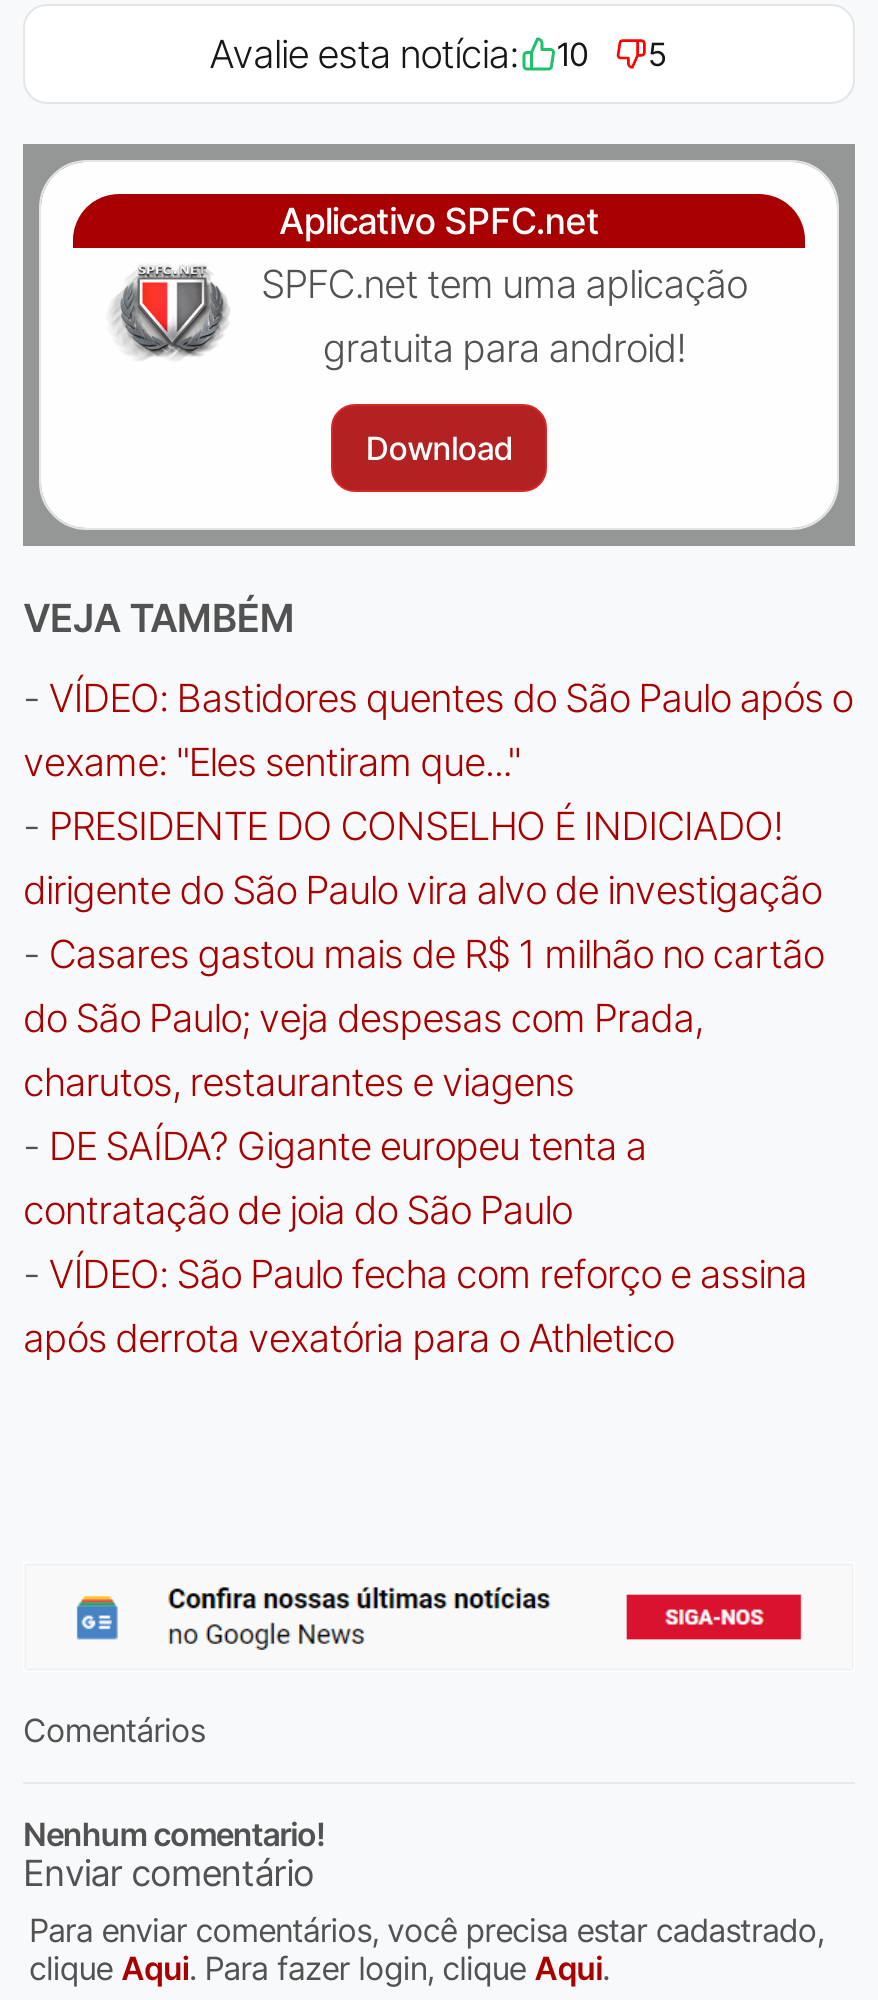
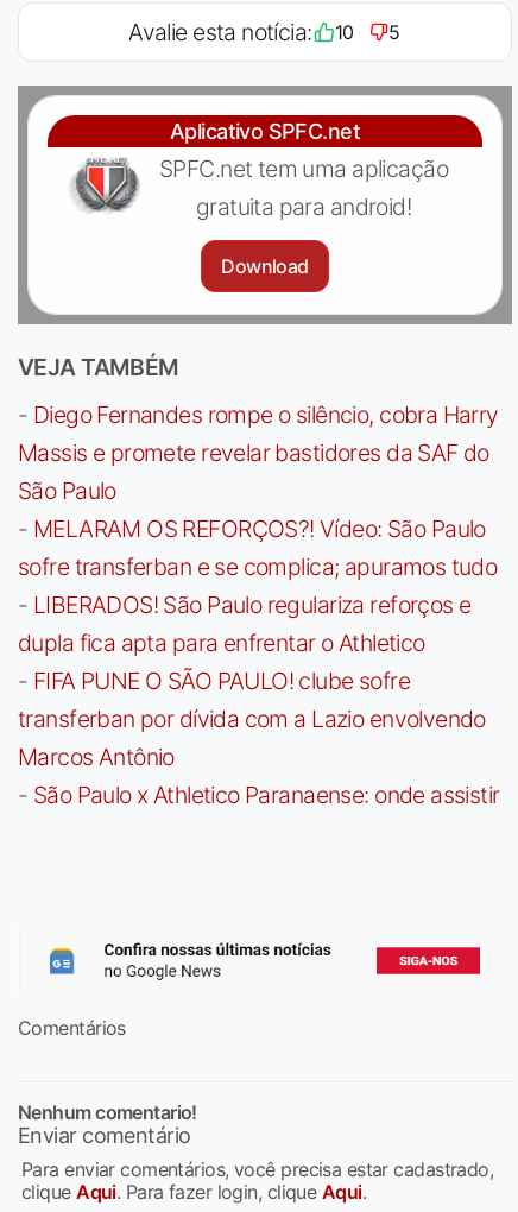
[23,673,852,1361] - VÍDEO: Bastidores quentes do São Paulo após o | vexame: "Eles sentiram que..." | - PRESIDENTE DO CONSELHO É INDICIADO! | dirigente do São Paulo vira alvo de investigação | - Casares gastou mais de R$ 1 milhão no cartão | do São Paulo; veja despesas com Prada, | charutos, restaurantes e viagens | - DE SAÍDA? Gigante europeu tenta a | contratação de joia do São Paulo | - VÍDEO: São Paulo fecha com reforço e assina | após derrota vexatória para o Athletico -> [18,400,500,809] - Diego Fernandes rompe o silêncio, cobra Harry | Massis e promete revelar bastidores da SAF do | São Paulo | - MELARAM OS REFORÇOS?! Vídeo: São Paulo | sofre transferban e se complica; apuramos tudo | - LIBERADOS! São Paulo regulariza reforços e | dupla fica apta para enfrentar o Athletico | - FIFA PUNE O SÃO PAULO! clube sofre | transferban por dívida com a Lazio envolvendo | Marcos Antônio | - São Paulo x Athletico Paranaense: onde assistir

